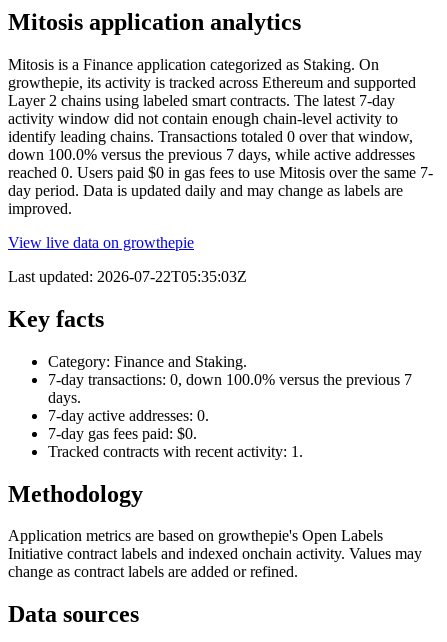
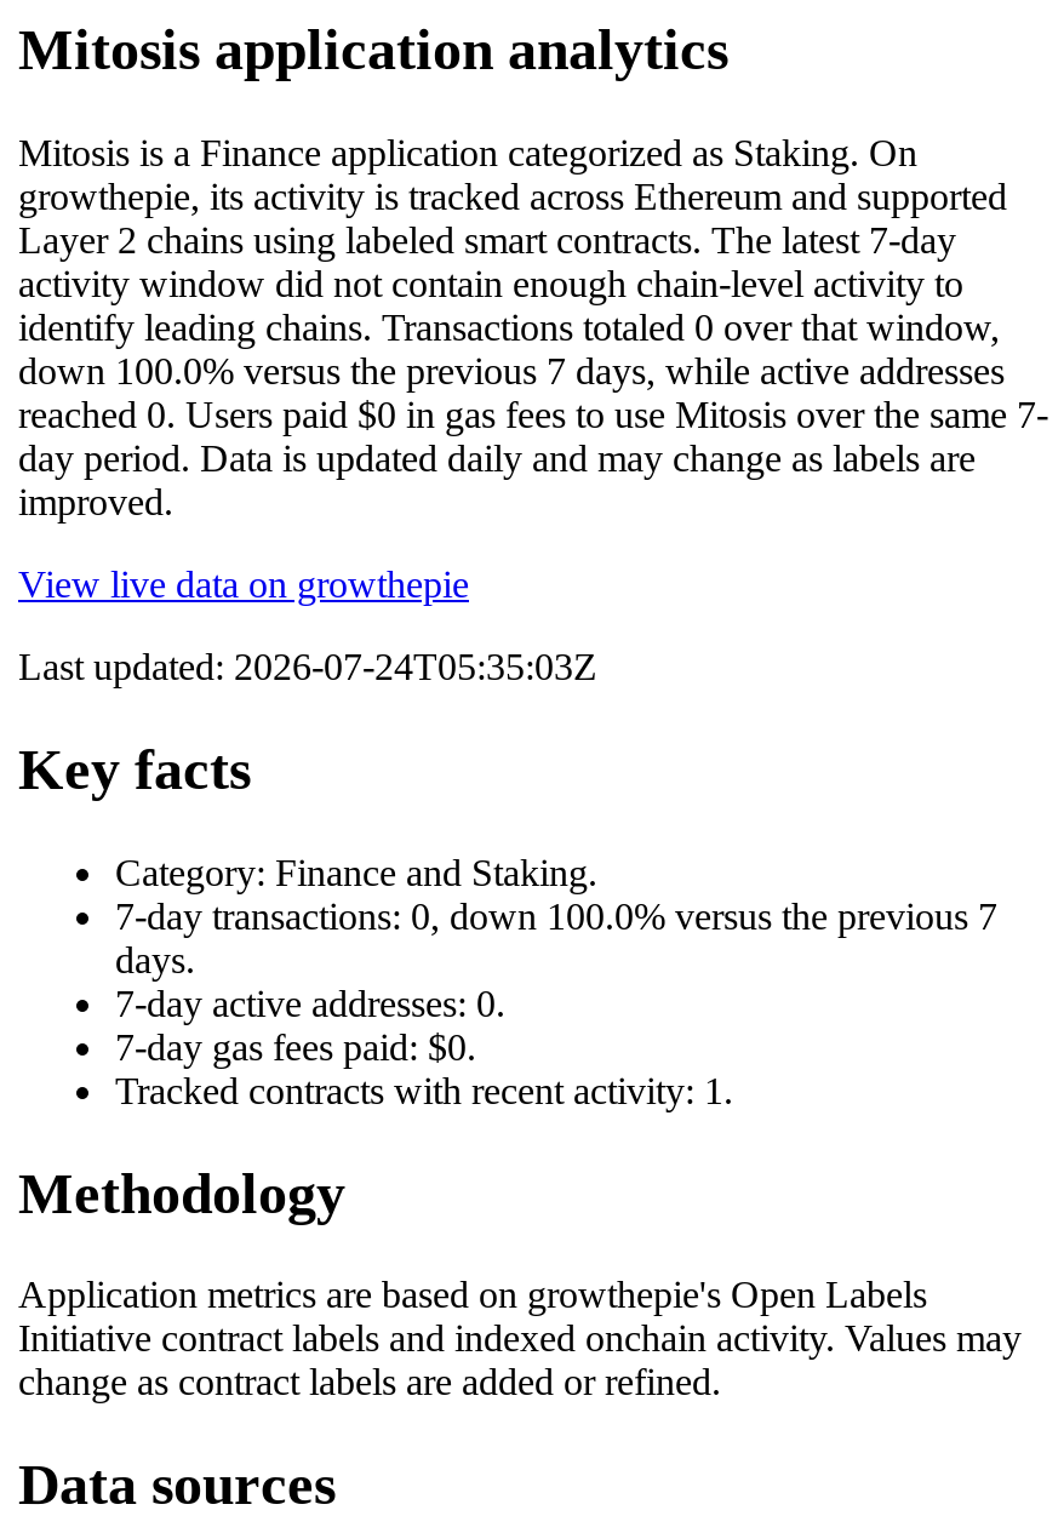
[8,268,247,285] Last updated: 2026-07-22T05:35:03Z -> [18,645,597,687] Last updated: 2026-07-24T05:35:03Z

